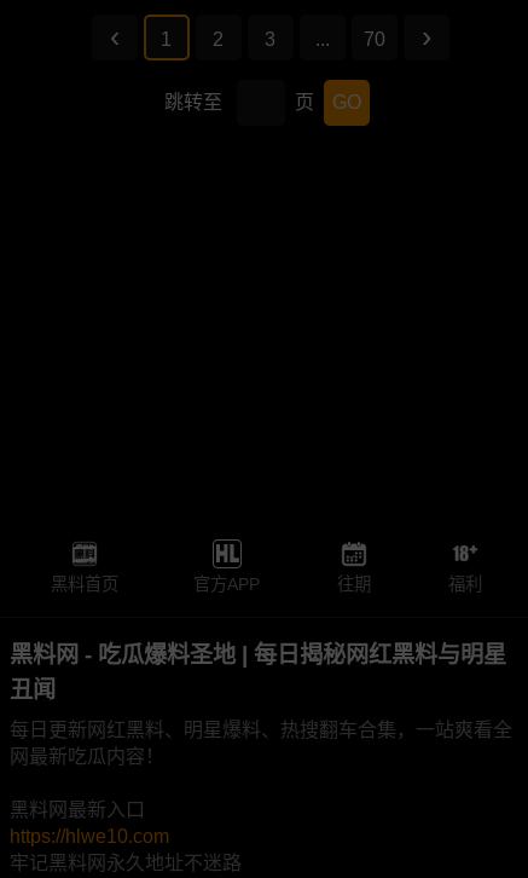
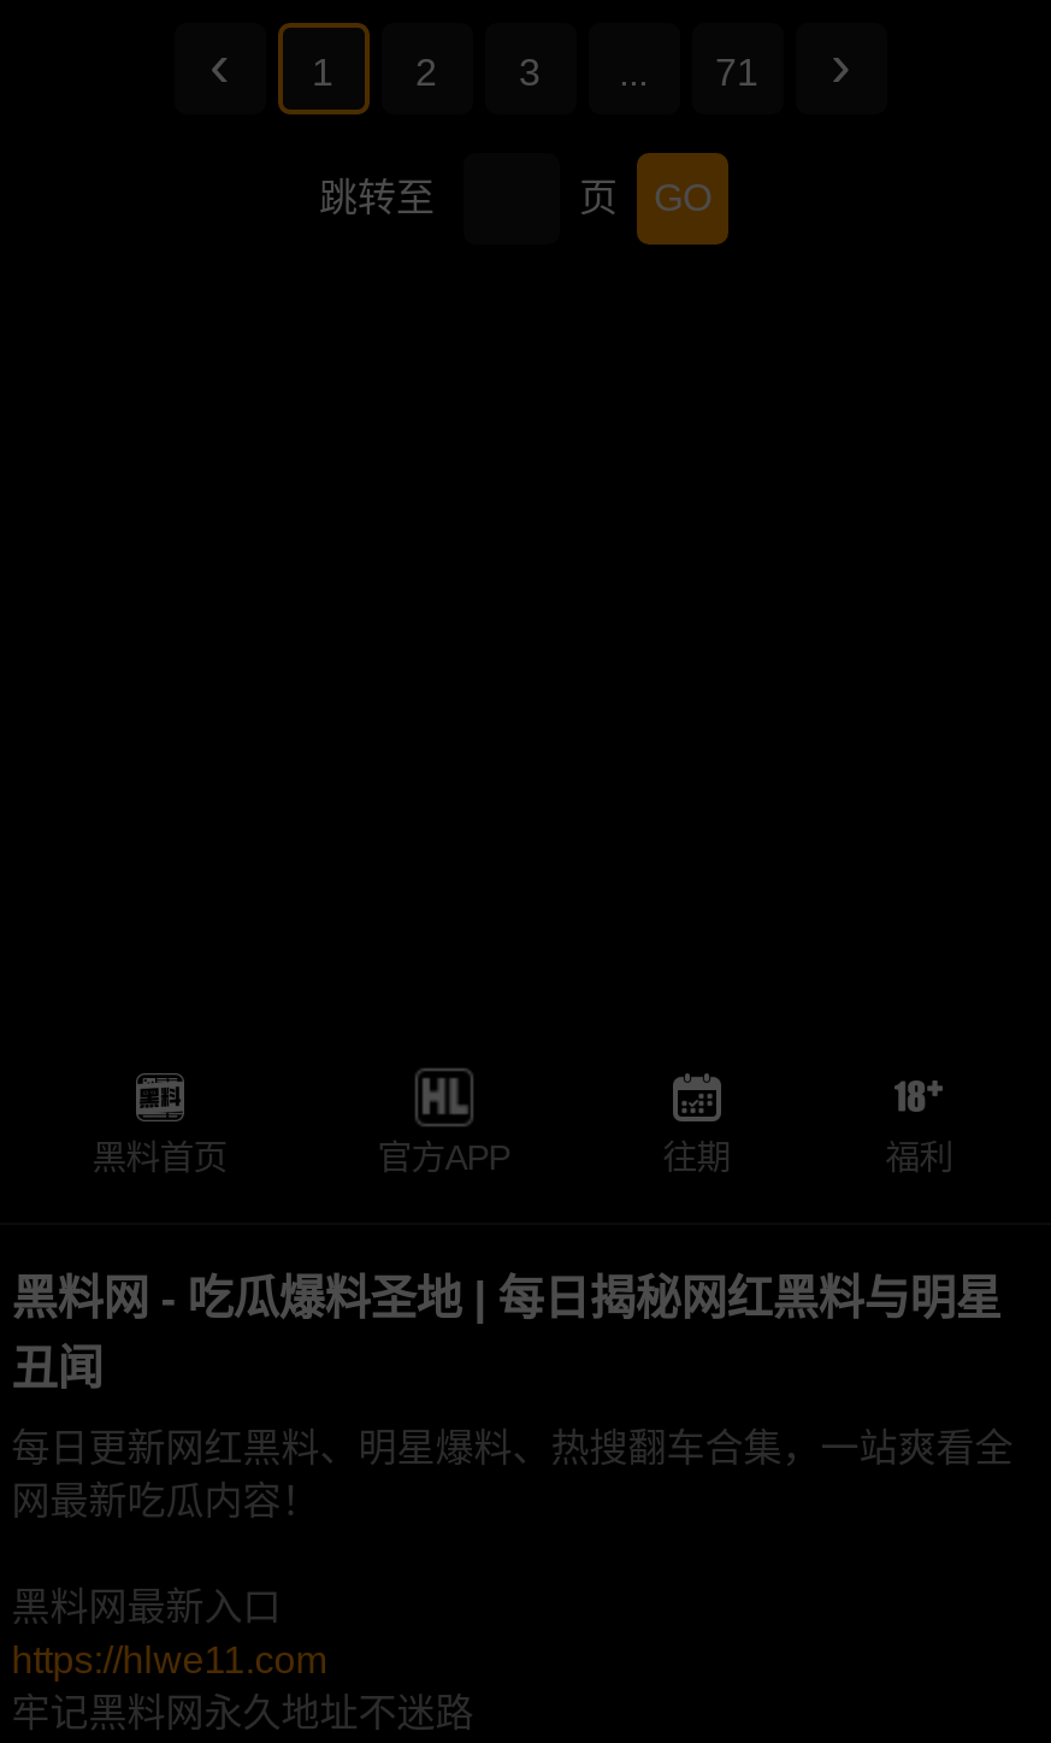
[363,29,385,50] 70 -> [715,52,758,93] 71
[10,826,169,847] https://hlwe10.com -> [11,1640,327,1681] https://hlwe11.com

